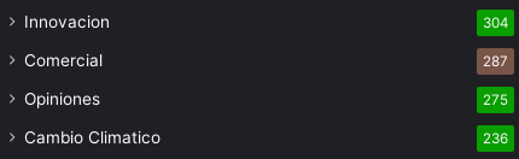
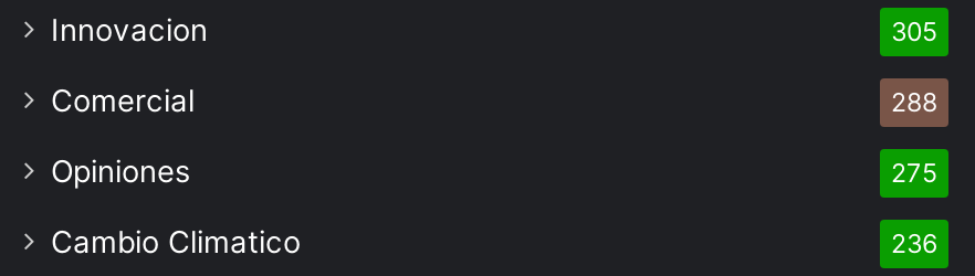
[483,14,508,31] 304 -> [891,16,937,47] 305
[483,53,508,70] 287 -> [891,87,937,118] 288

